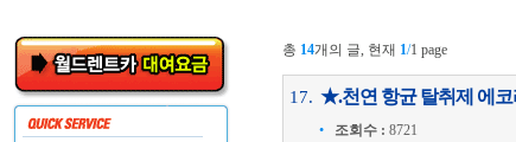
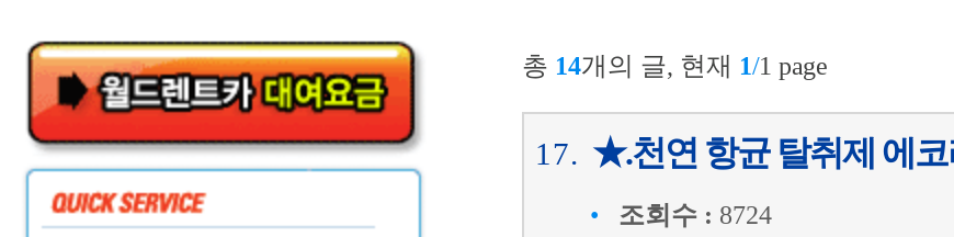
[335,122,432,138] 조회수 : 8721 -> [618,200,798,230] 조회수 : 8724

